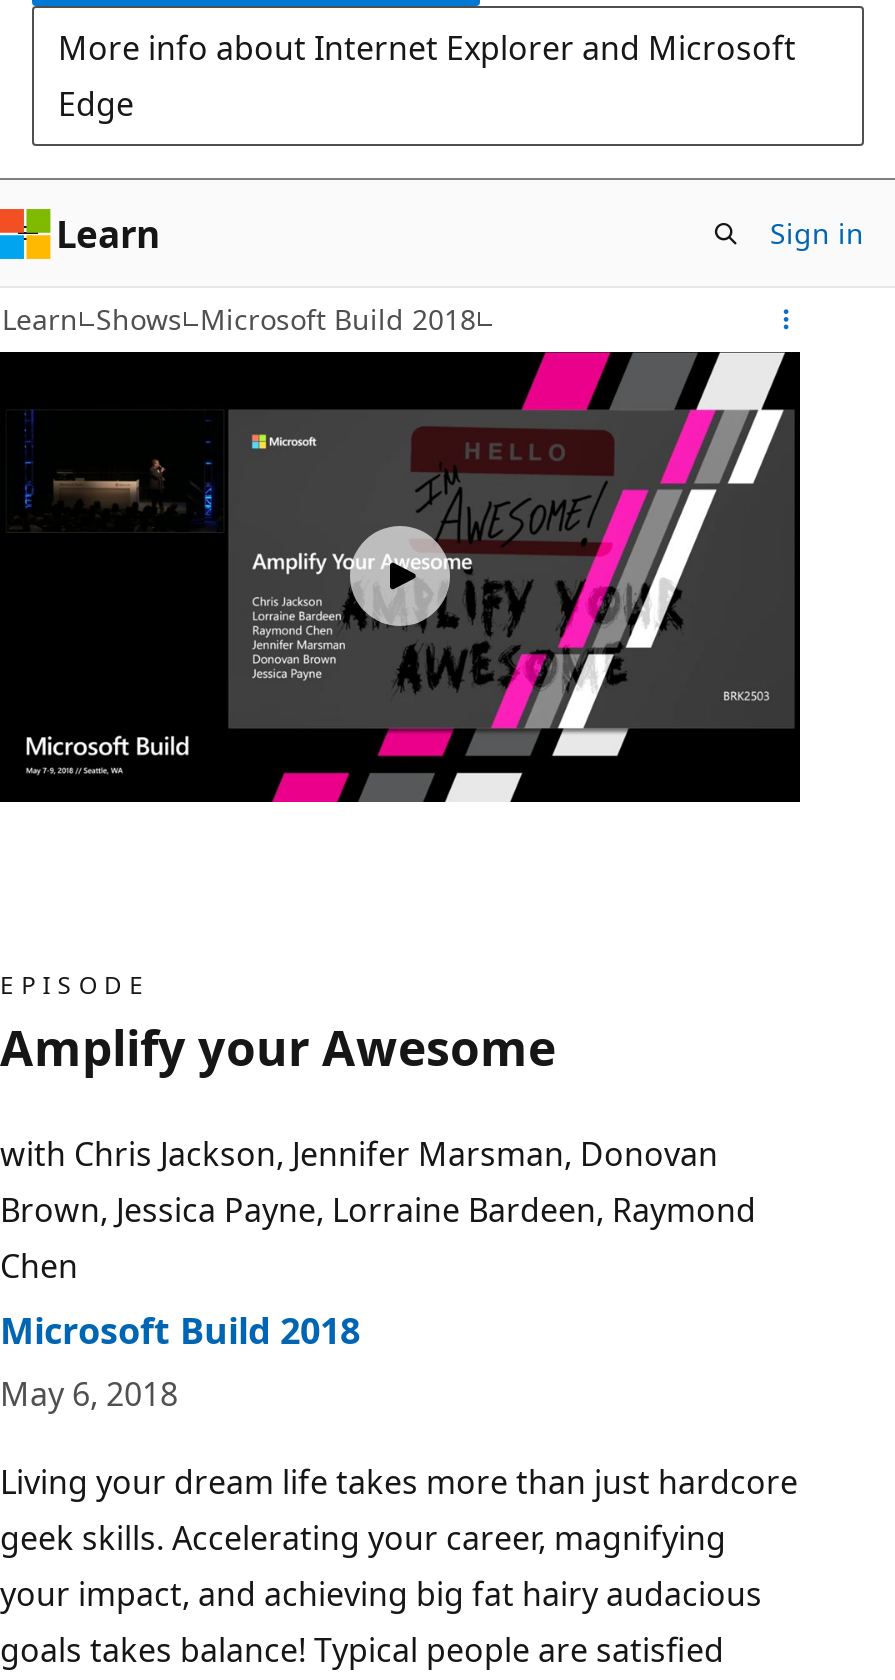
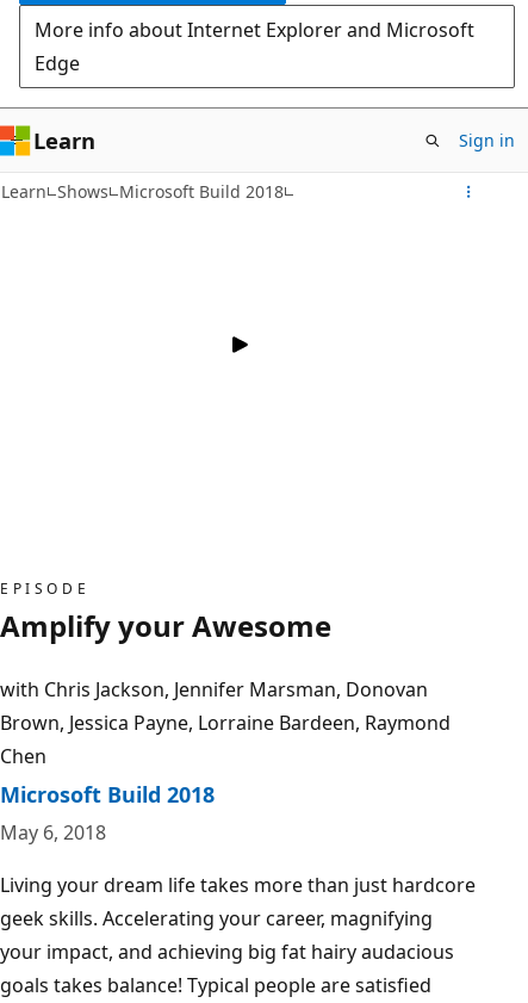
[6,350,802,804] [image] -> none

